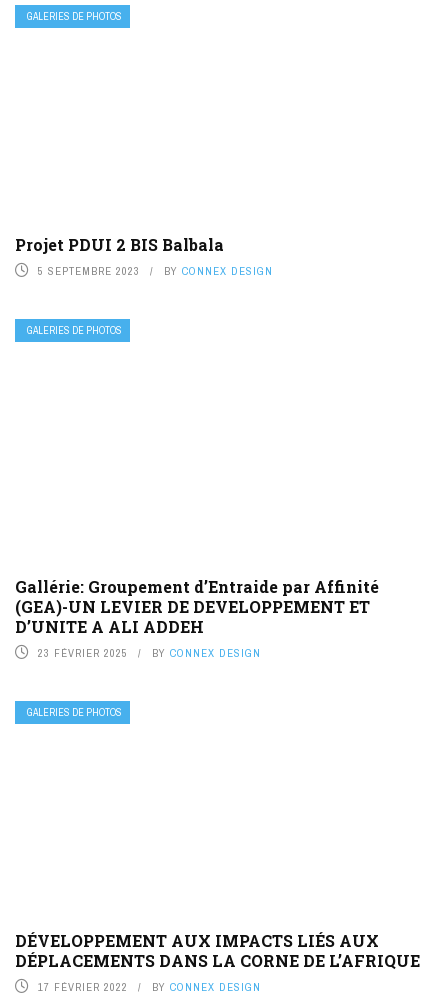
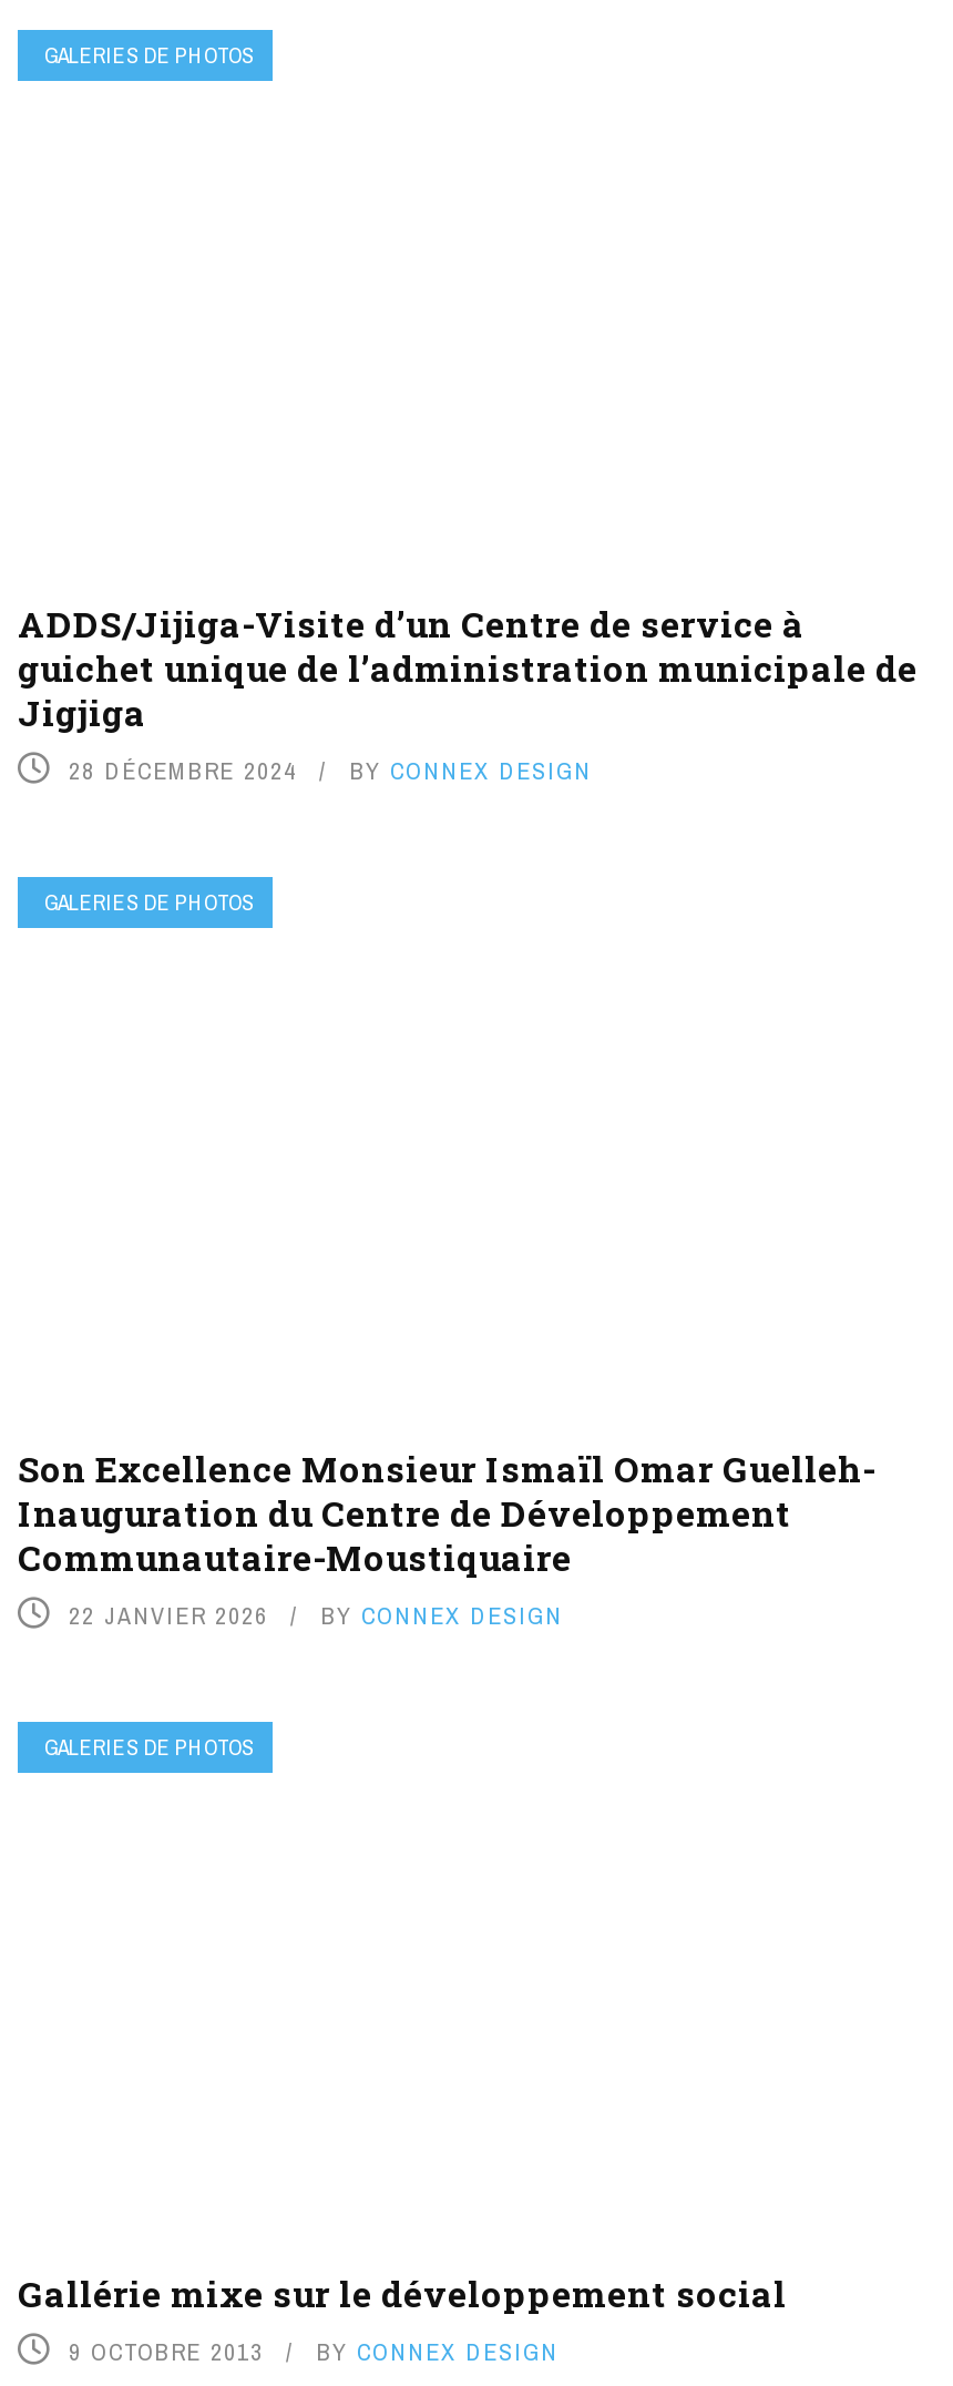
[15,234,224,278] Projet PDUI 2 BIS Balbala | 5 SEPTEMBRE 2023 -> [18,599,918,785] ADDS/Jijiga-Visite d’un Centre de service à | guichet unique de l’administration municipale de | Jigjiga | 28 DÉCEMBRE 2024
[15,576,379,660] Gallérie: Groupement d’Entraide par Affinité | (GEA)-UN LEVIER DE DEVELOPPEMENT ET | D’UNITE A ALI ADDEH | 23 FÉVRIER 2025 -> [18,1445,875,1631] Son Excellence Monsieur Ismaïl Omar Guelleh- | Inauguration du Centre de Développement | Communautaire-Moustiquaire | 22 JANVIER 2026
[15,930,420,994] DÉVELOPPEMENT AUX IMPACTS LIÉS AUX | DÉPLACEMENTS DANS LA CORNE DE L’AFRIQUE | 17 FÉVRIER 2022 -> [18,2270,787,2368] Gallérie mixe sur le développement social | 9 OCTOBRE 2013

